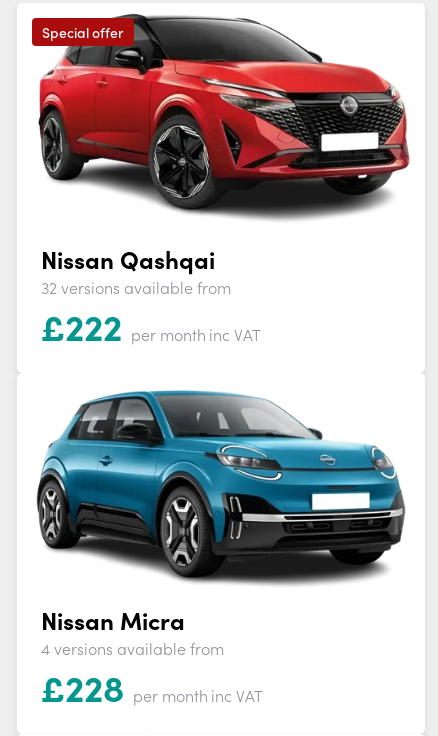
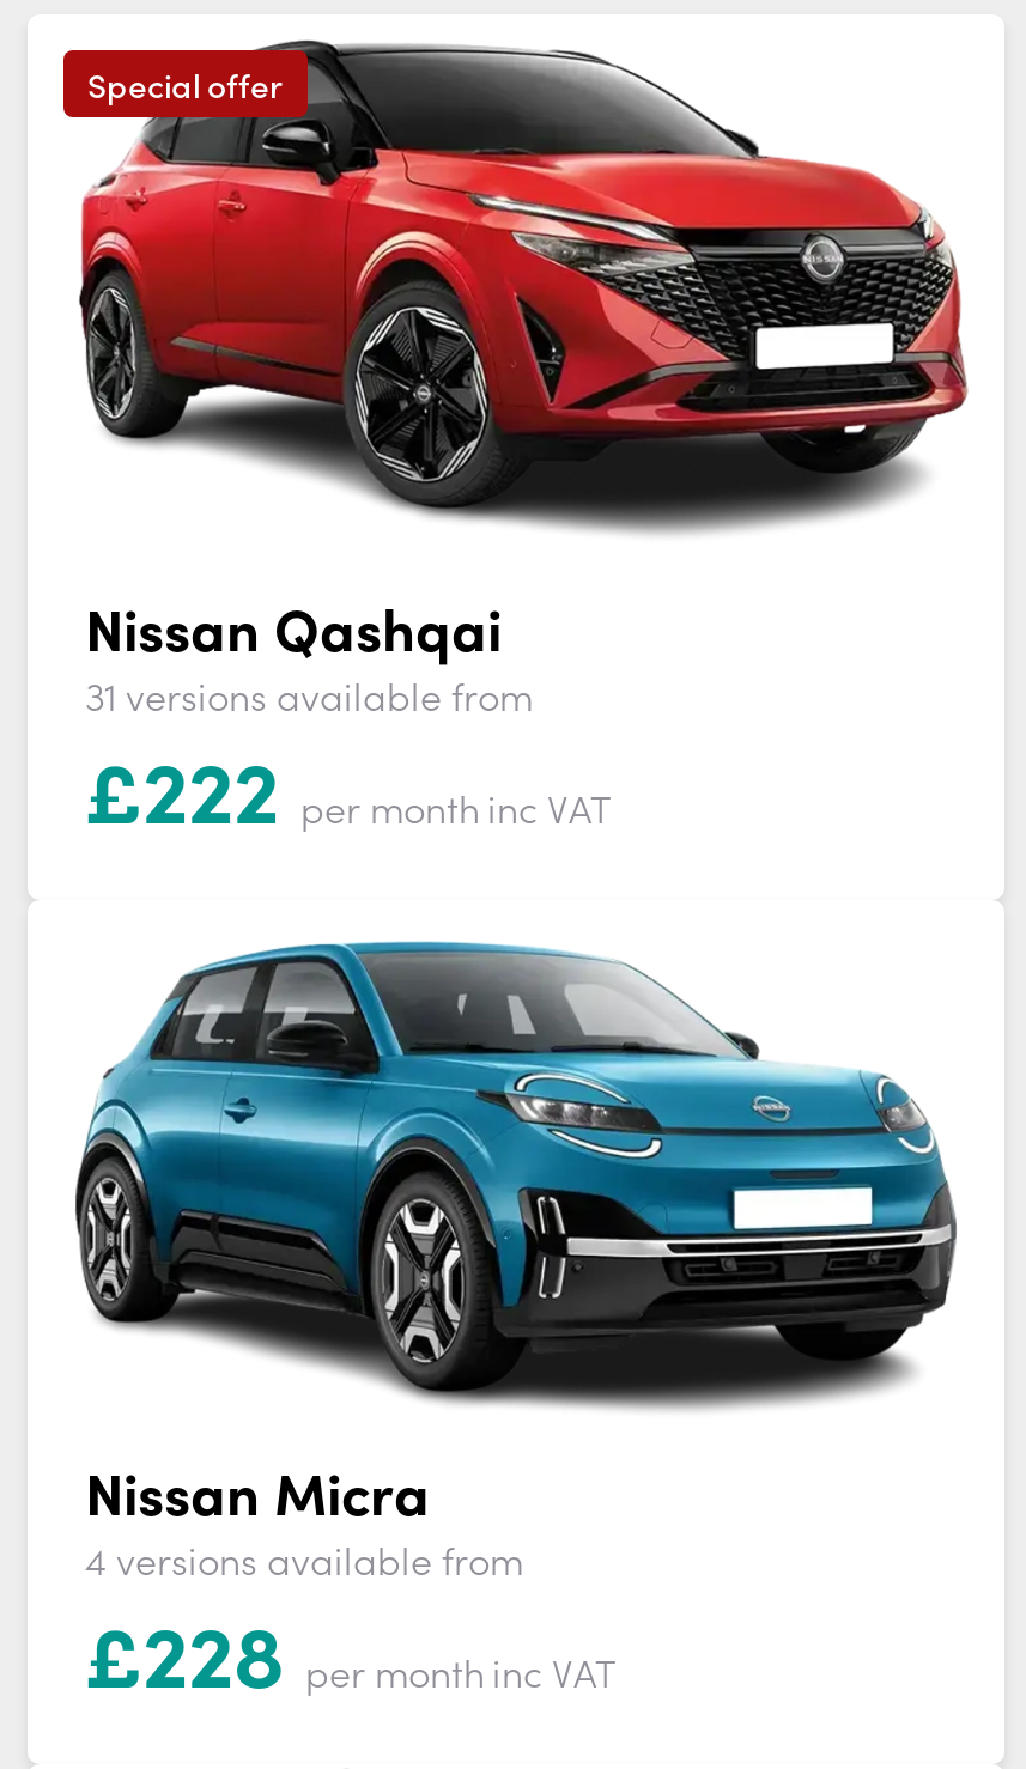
[41,276,231,298] 32 versions available from -> [85,669,533,721] 31 versions available from

